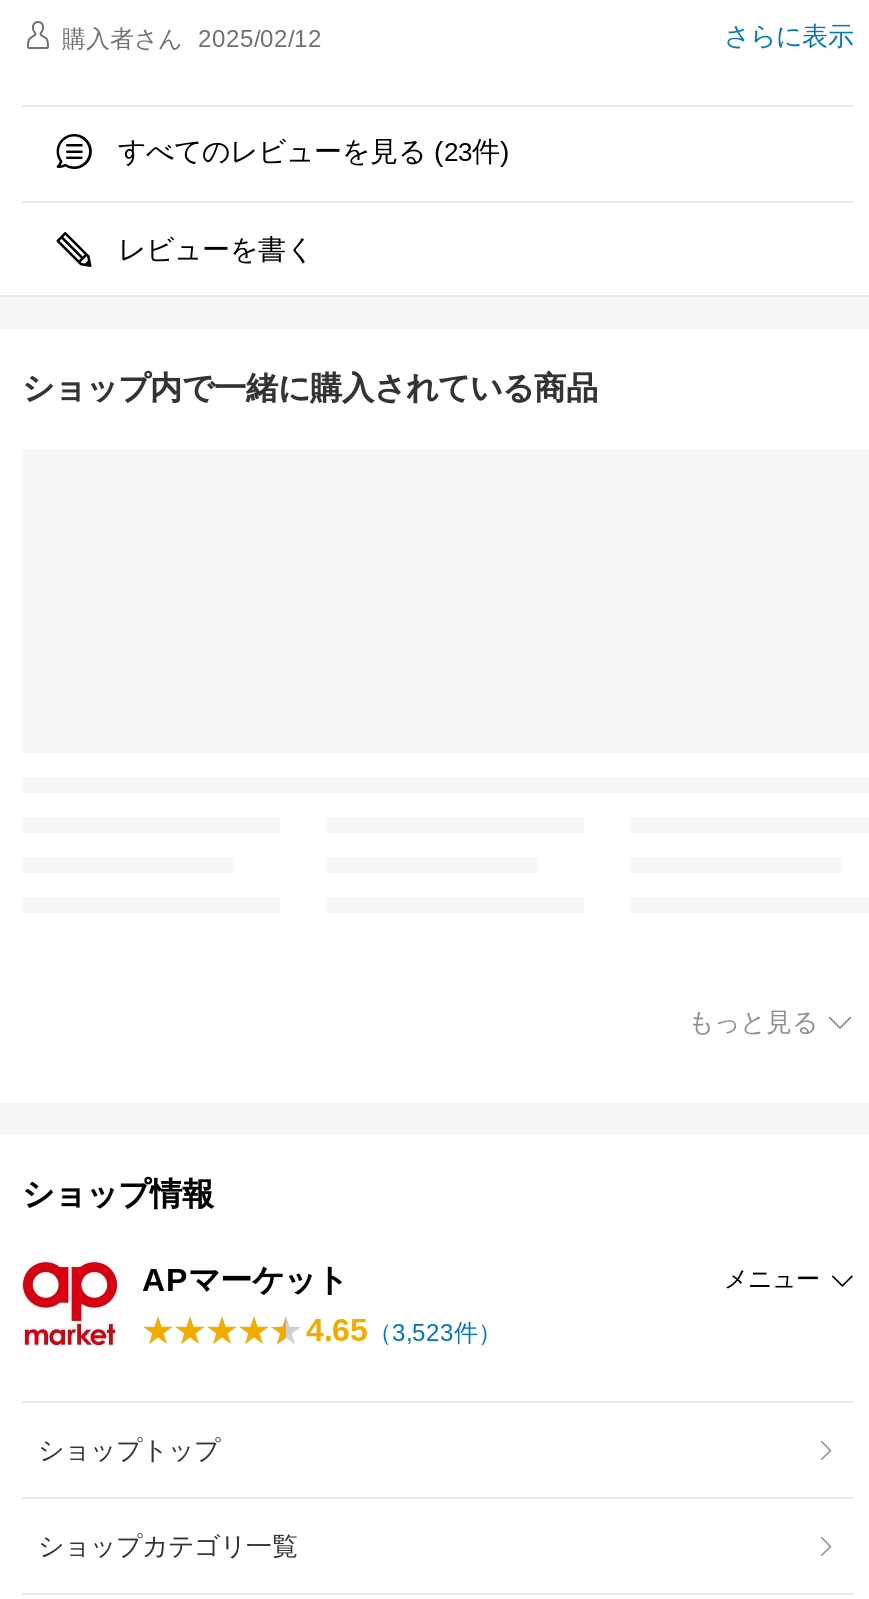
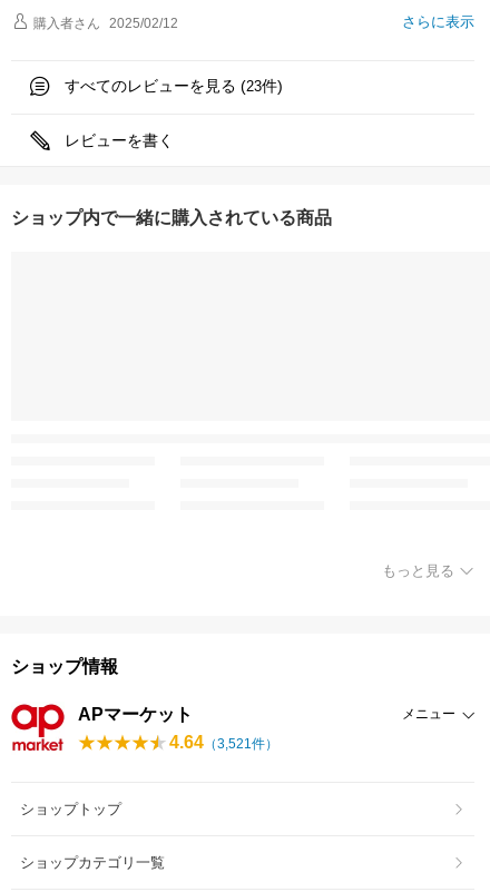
[306,1313,502,1347] 4.65（3,523件） -> [169,733,278,752] 4.64（3,521件）

